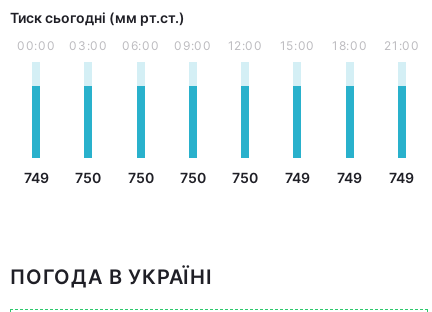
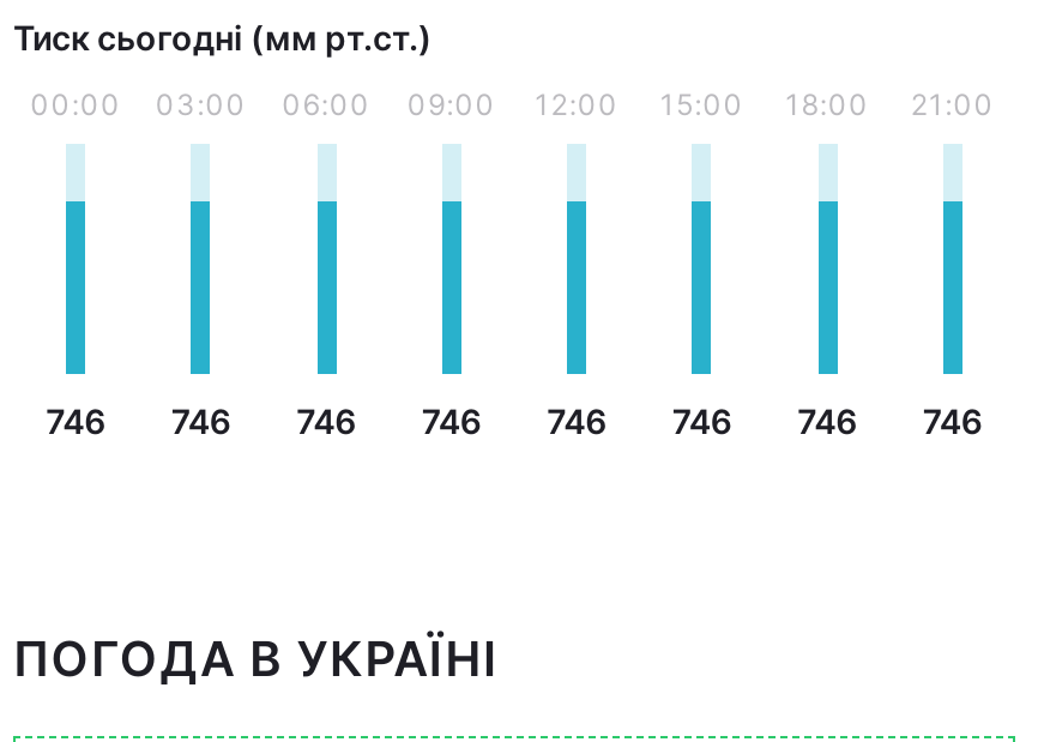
[24,169,49,186] 749 -> [46,400,106,441] 746
[75,169,101,186] 750 -> [171,400,231,441] 746
[128,169,154,186] 750 -> [296,400,356,441] 746
[180,169,206,186] 750 -> [422,400,482,441] 746
[232,169,258,186] 750 -> [547,400,607,441] 746
[285,169,310,186] 749 -> [672,400,732,441] 746
[337,169,362,186] 749 -> [797,400,857,441] 746
[389,169,414,186] 749 -> [923,400,983,441] 746

